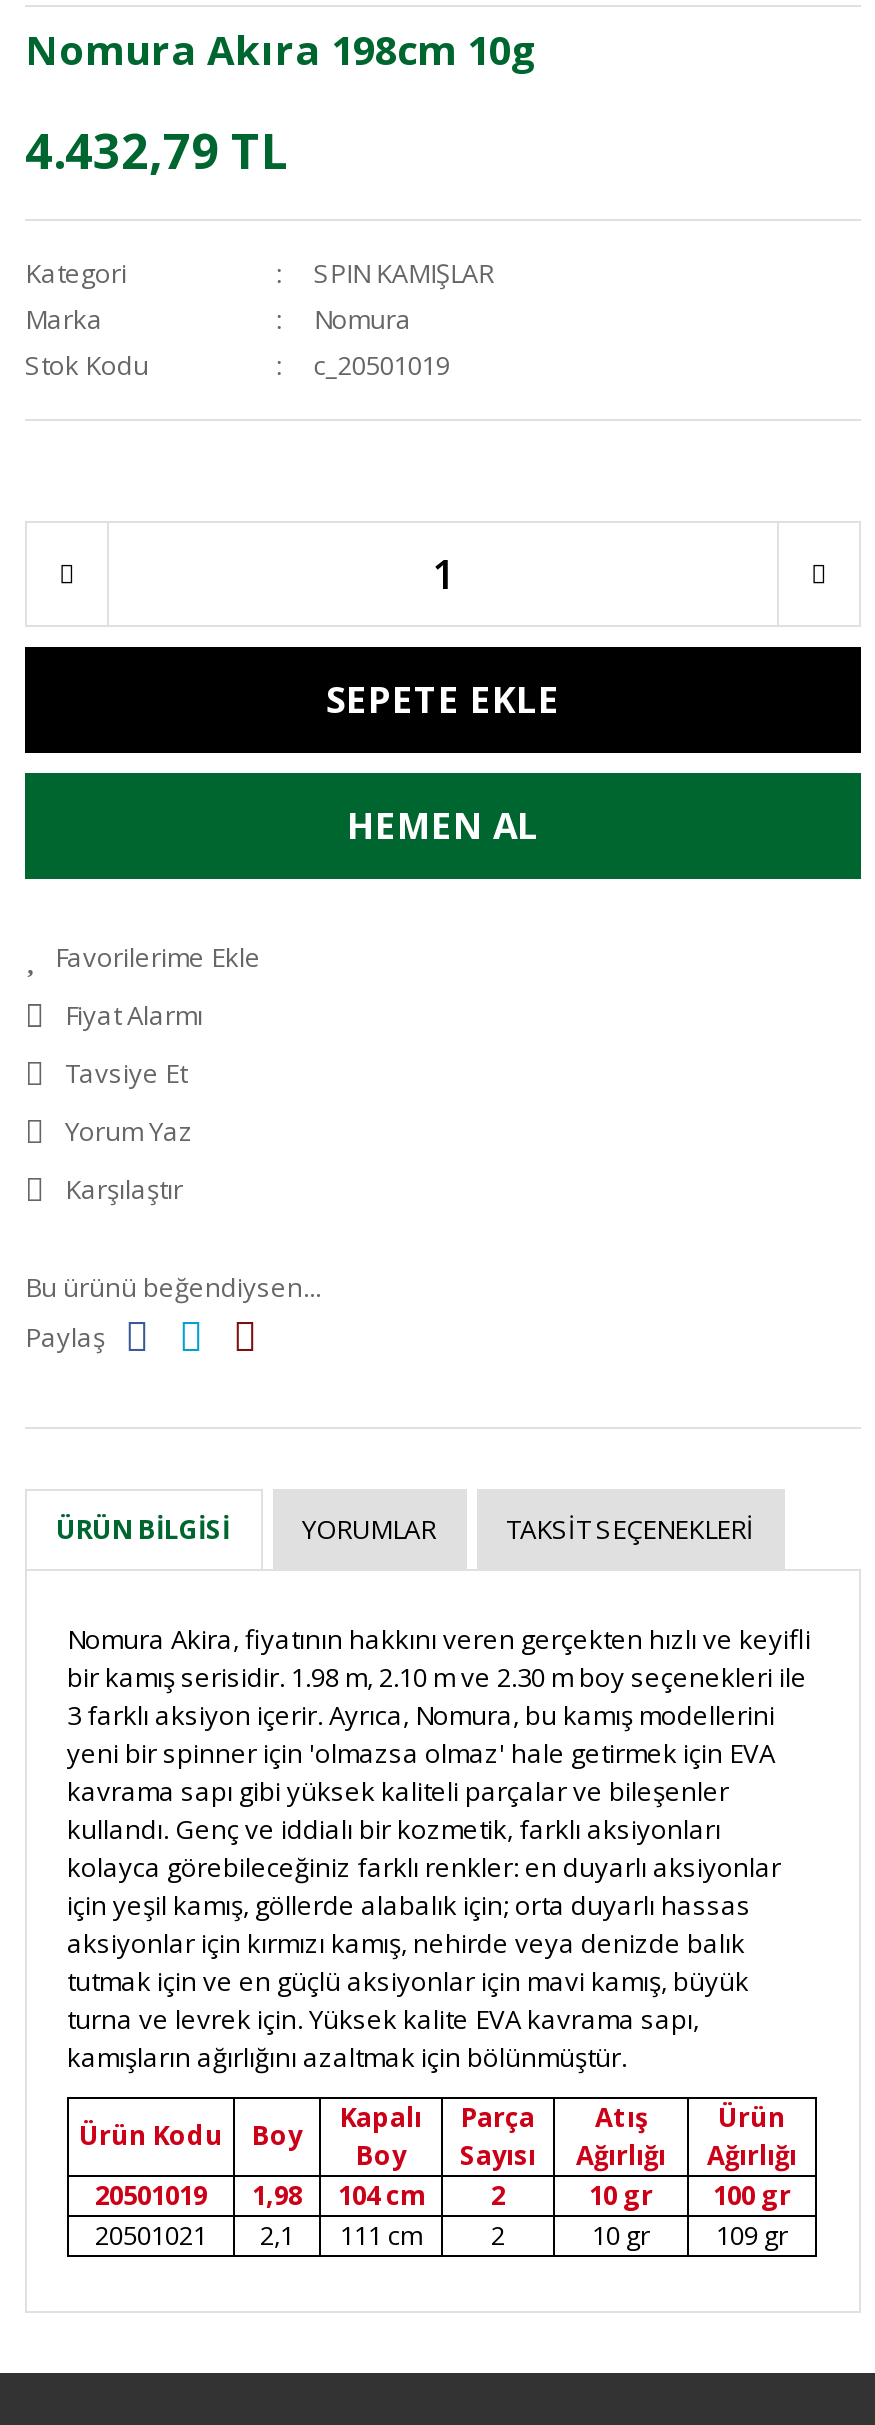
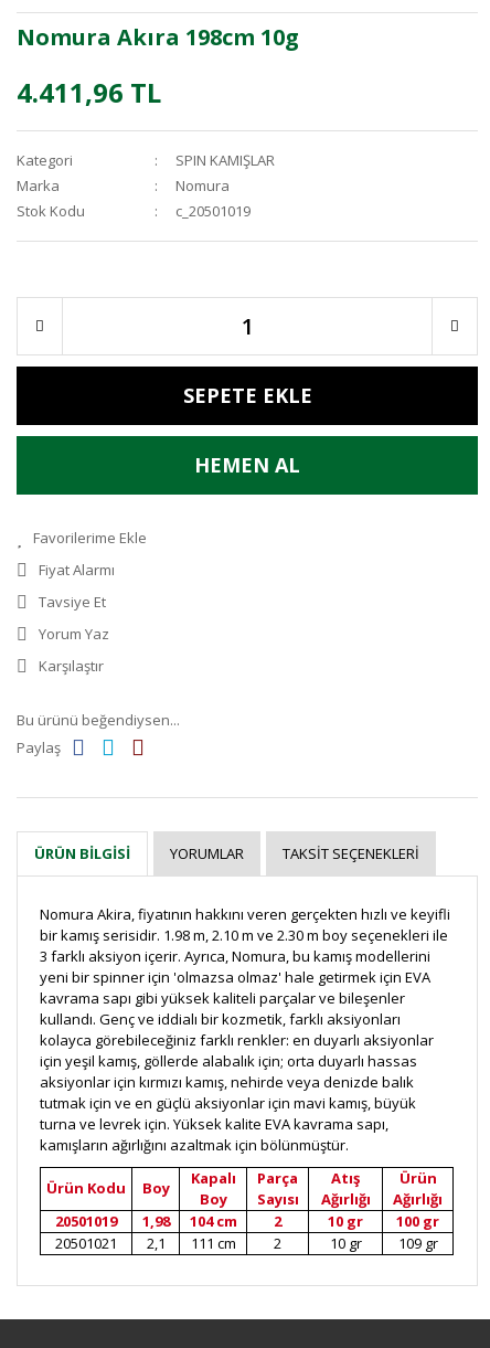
[25,117,287,183] 4.432,79 TL -> [17,74,161,110] 4.411,96 TL

